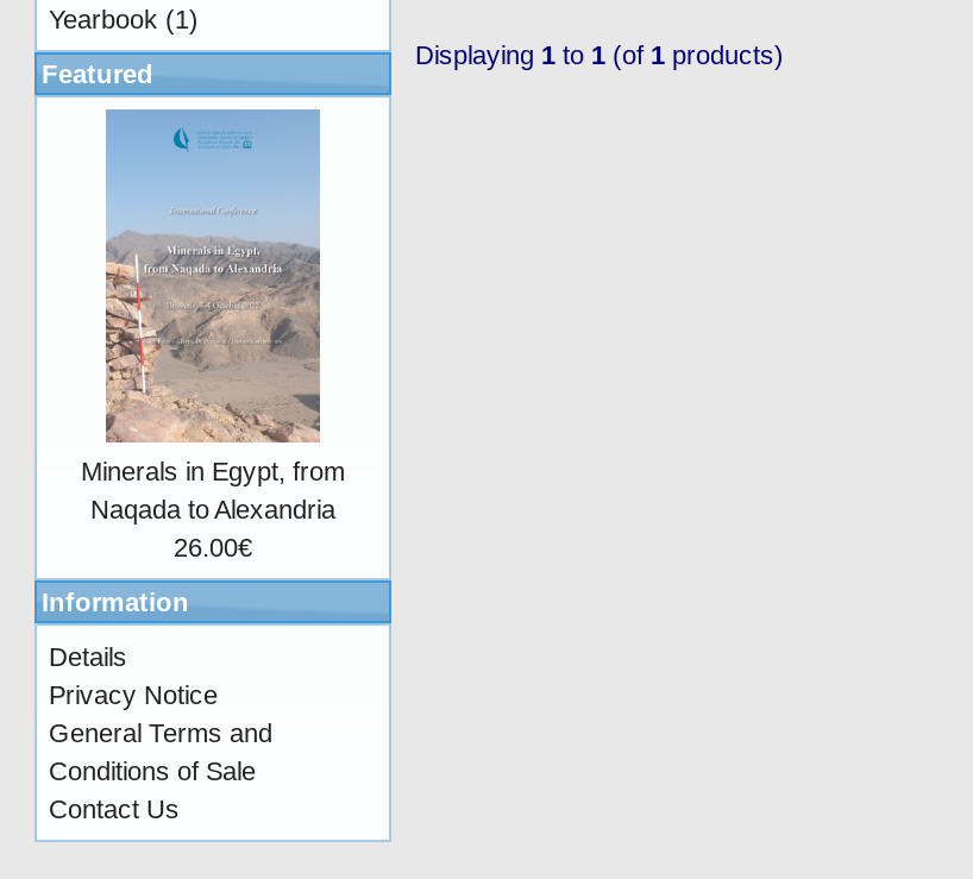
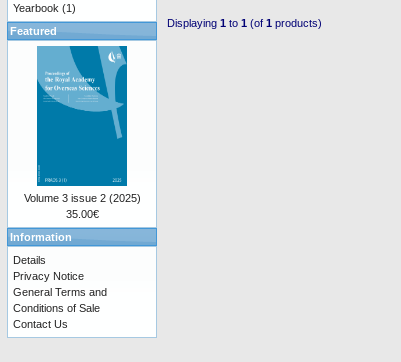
[81,107,345,561] [image] | Minerals in Egypt, from | Naqada to Alexandria | 26.00€ -> [23,46,140,220] [image] | Volume 3 issue 2 (2025) | 35.00€

